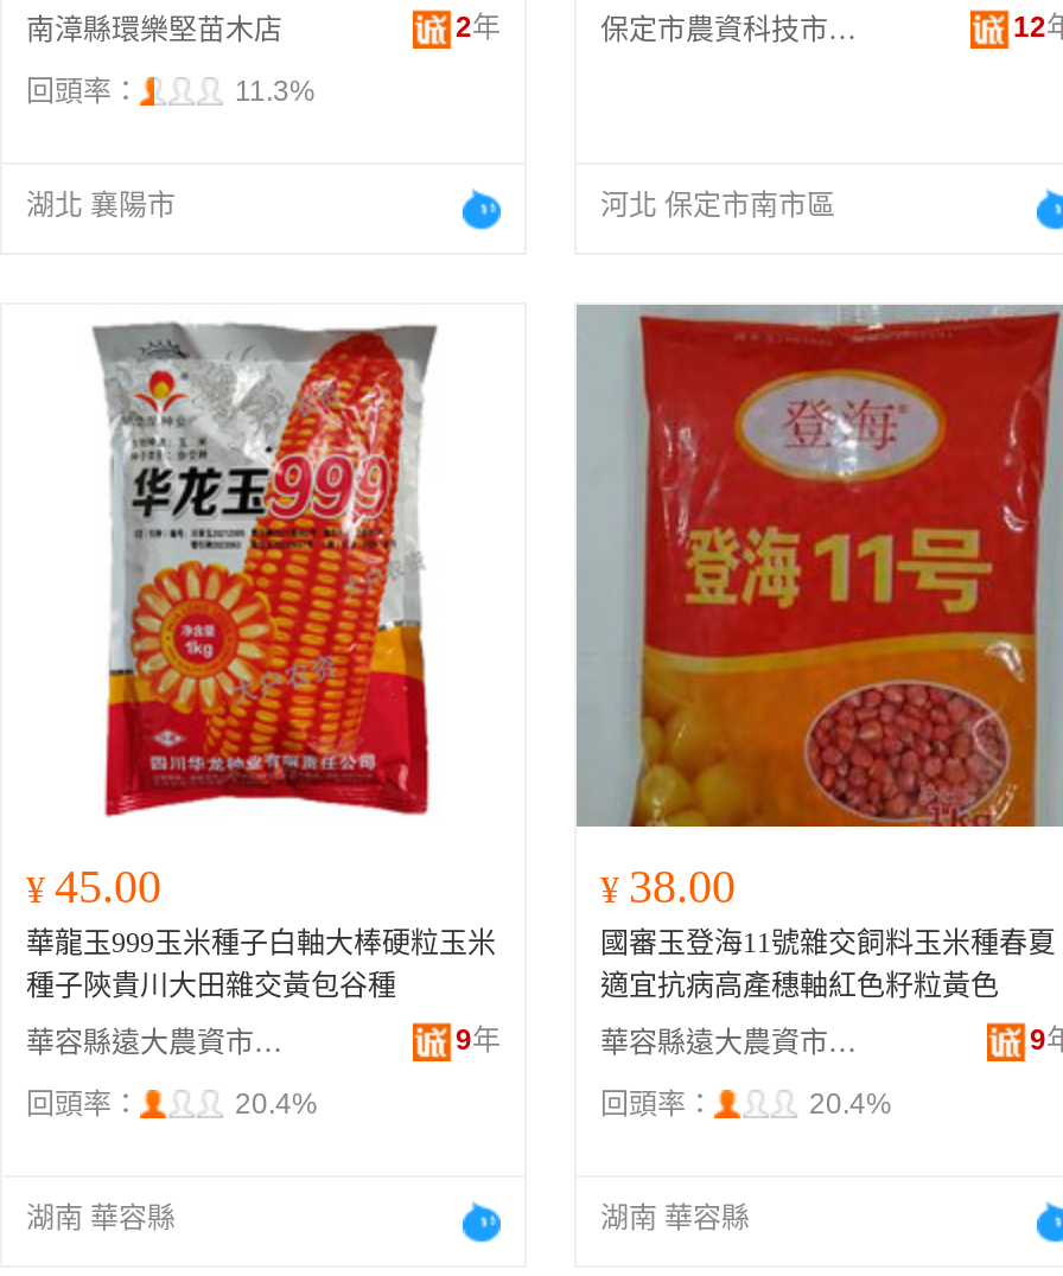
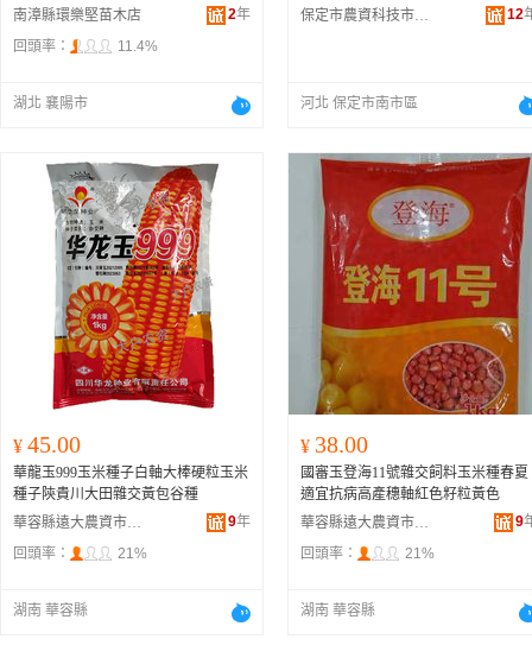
[235,75,316,108] 11.3% -> [118,38,158,55] 11.4%
[235,1087,318,1121] 20.4% -> [118,545,147,562] 21%
[809,1087,892,1121] 20.4% -> [405,545,435,562] 21%

